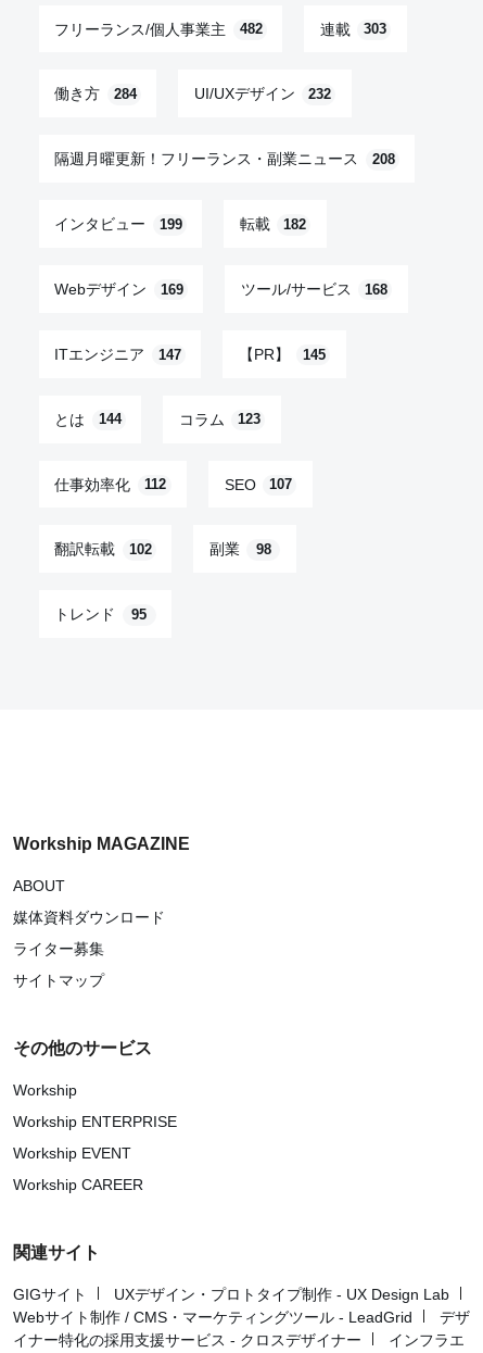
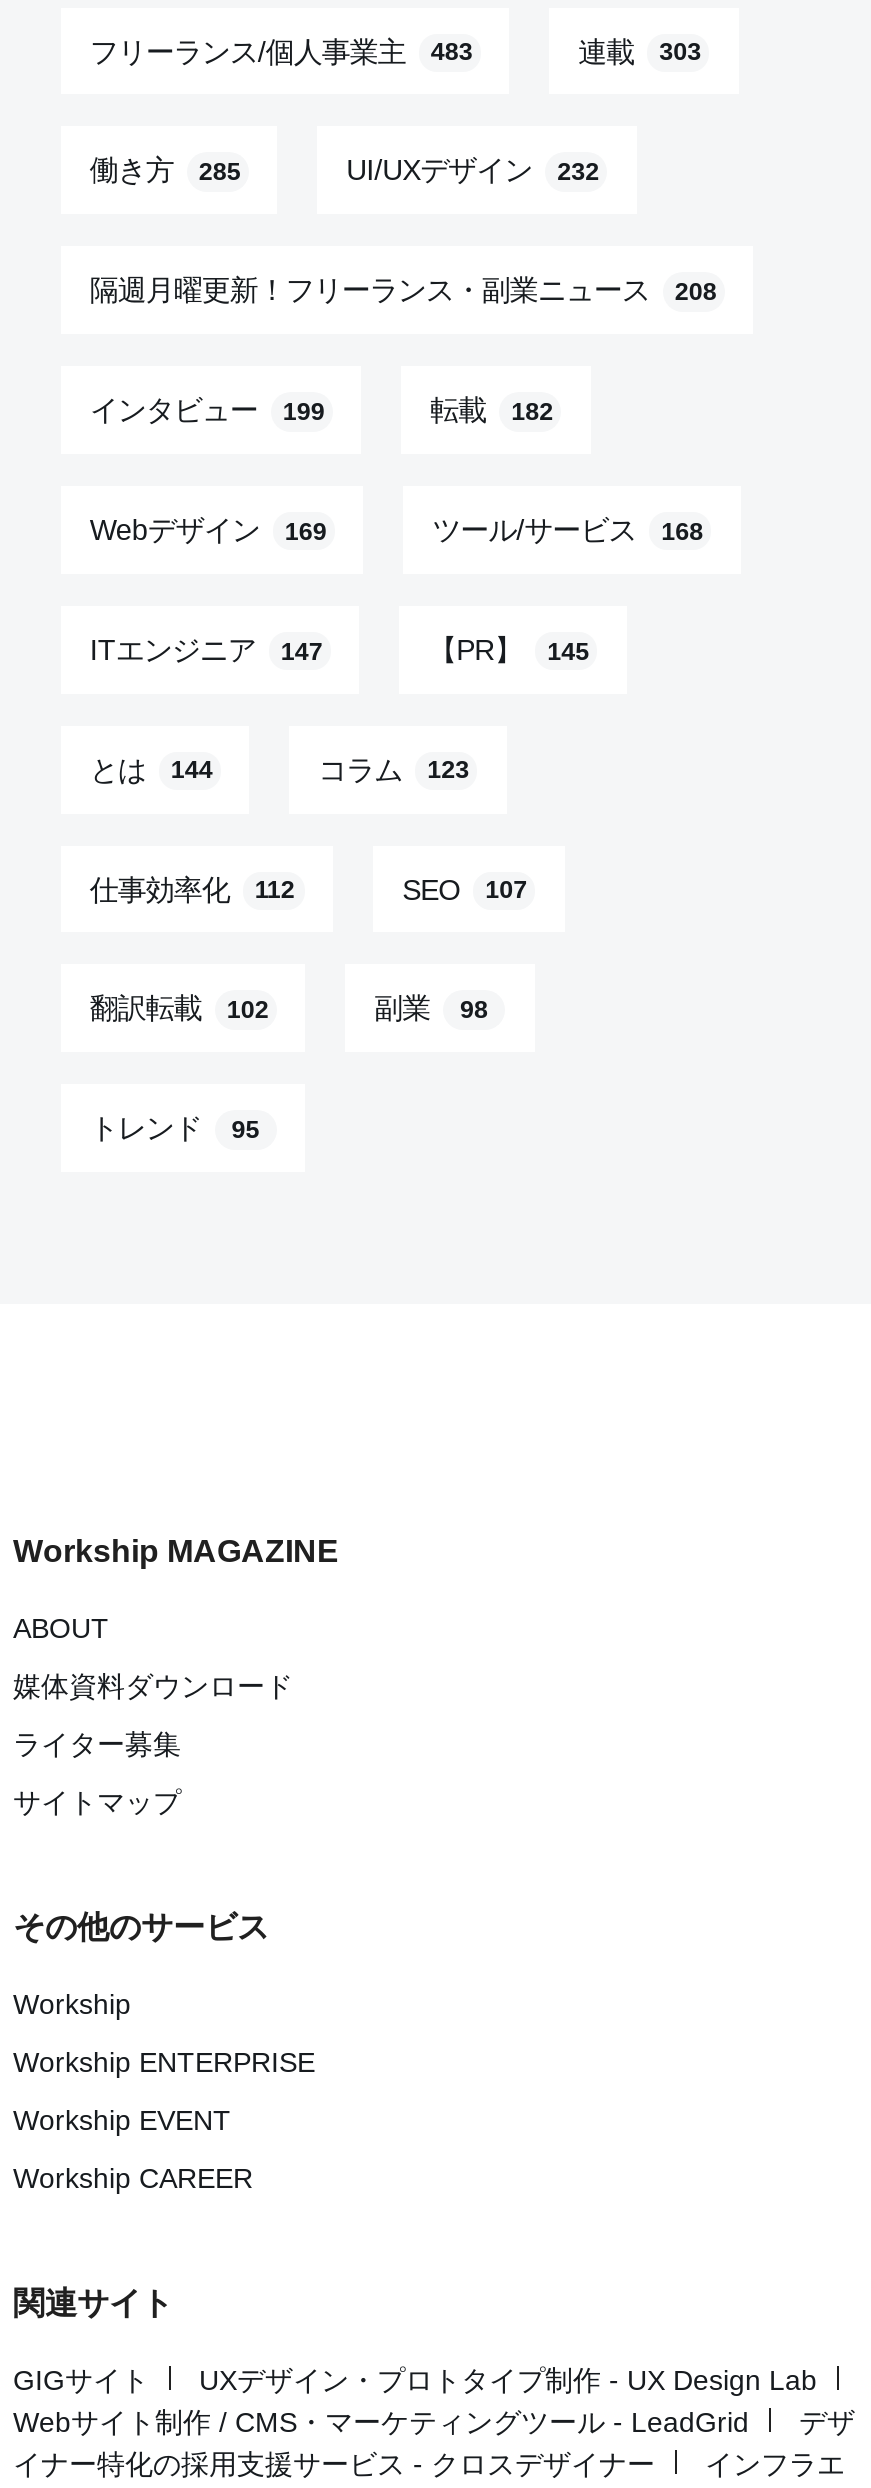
[55,20,263,37] フリーランス/個人事業主 482 -> [90,34,473,66] フリーランス/個人事業主 483
[55,85,137,102] 働き方 284 -> [90,154,241,186] 働き方 285

